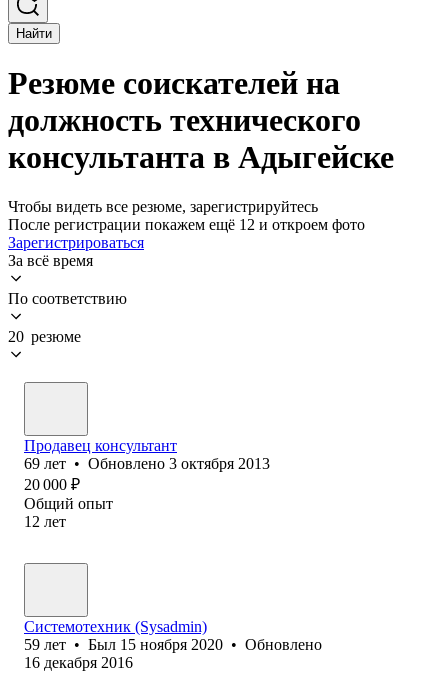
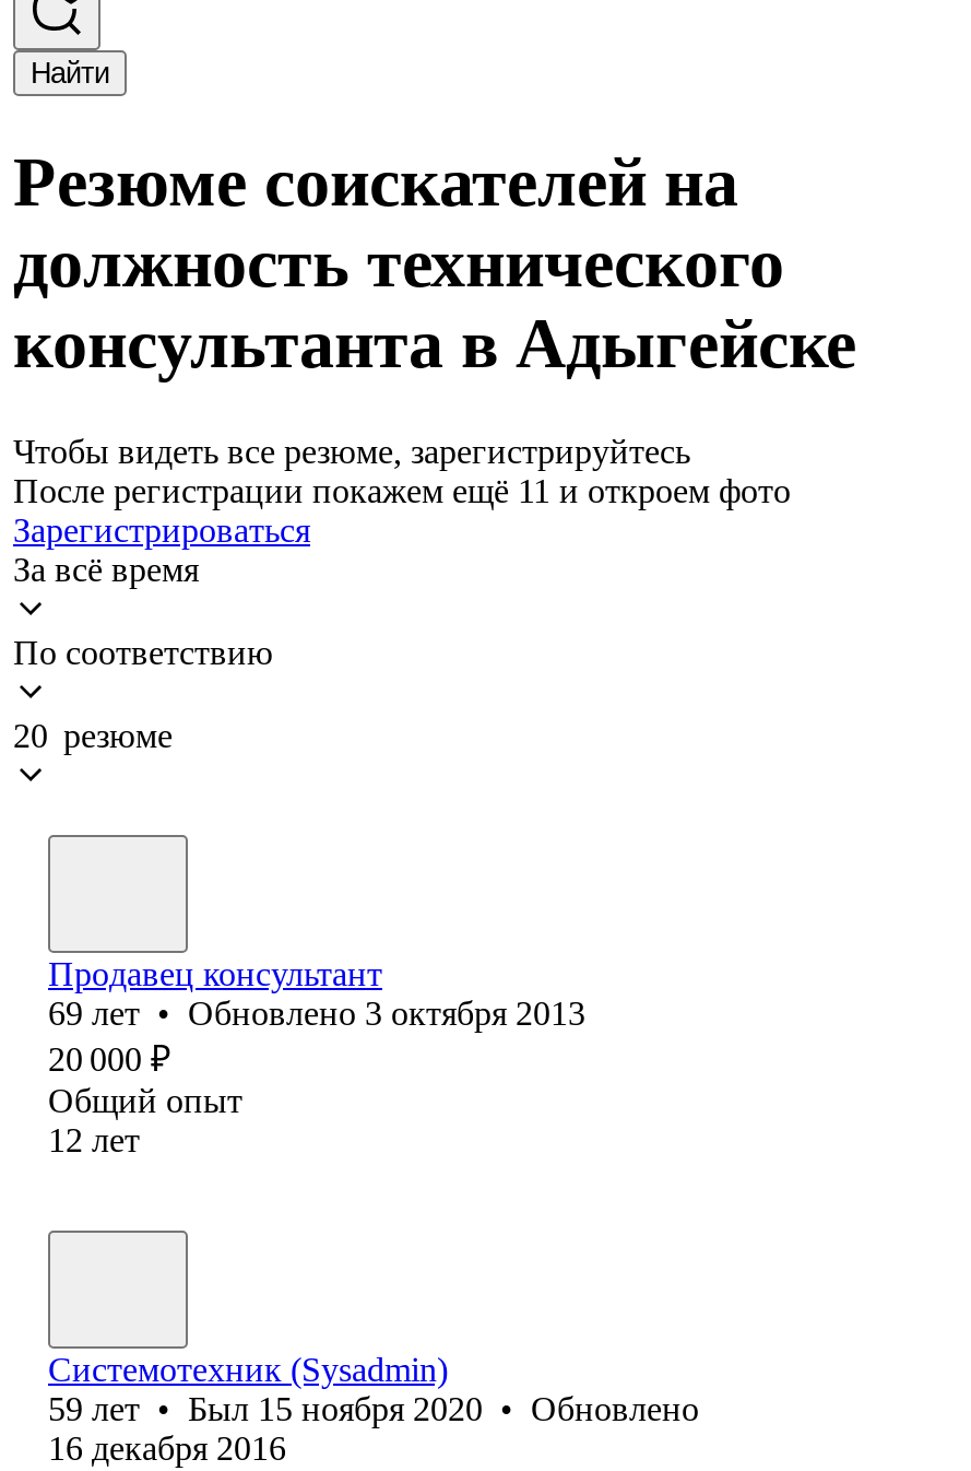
[8,216,365,233] После регистрации покажем ещё 12 и откроем фото -> [13,472,791,509] После регистрации покажем ещё 11 и откроем фото

